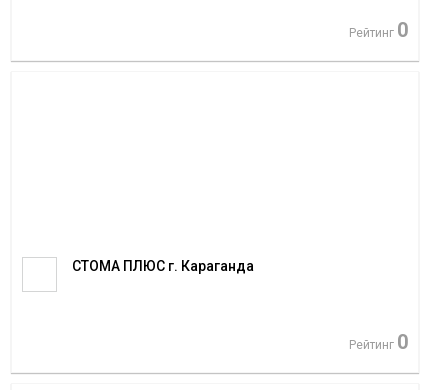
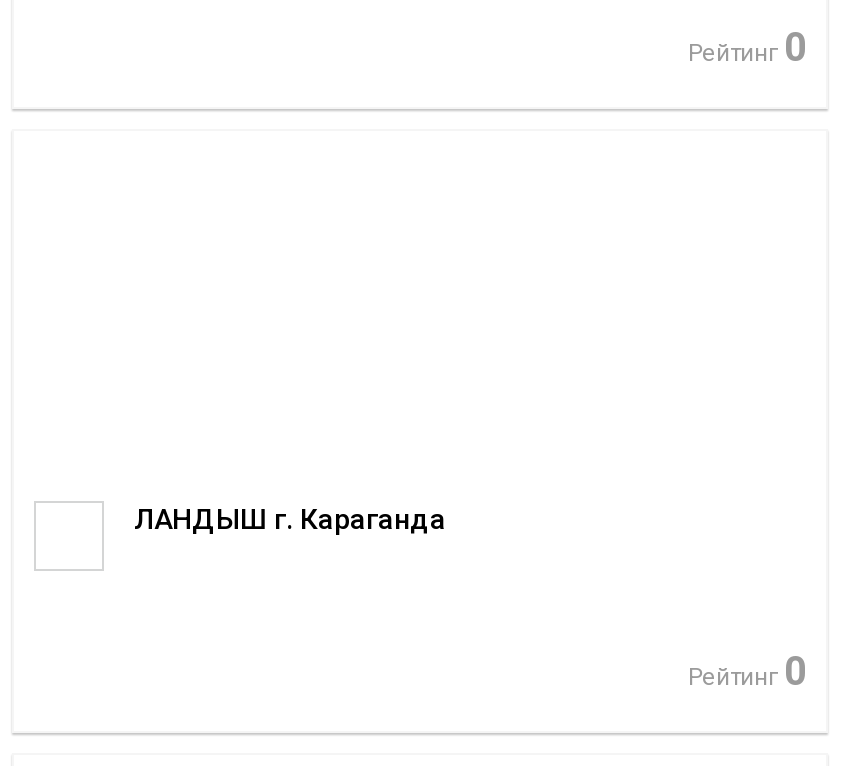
[72,258,254,274] СТОМА ПЛЮС г. Караганда -> [134,503,446,535] ЛАНДЫШ г. Караганда

